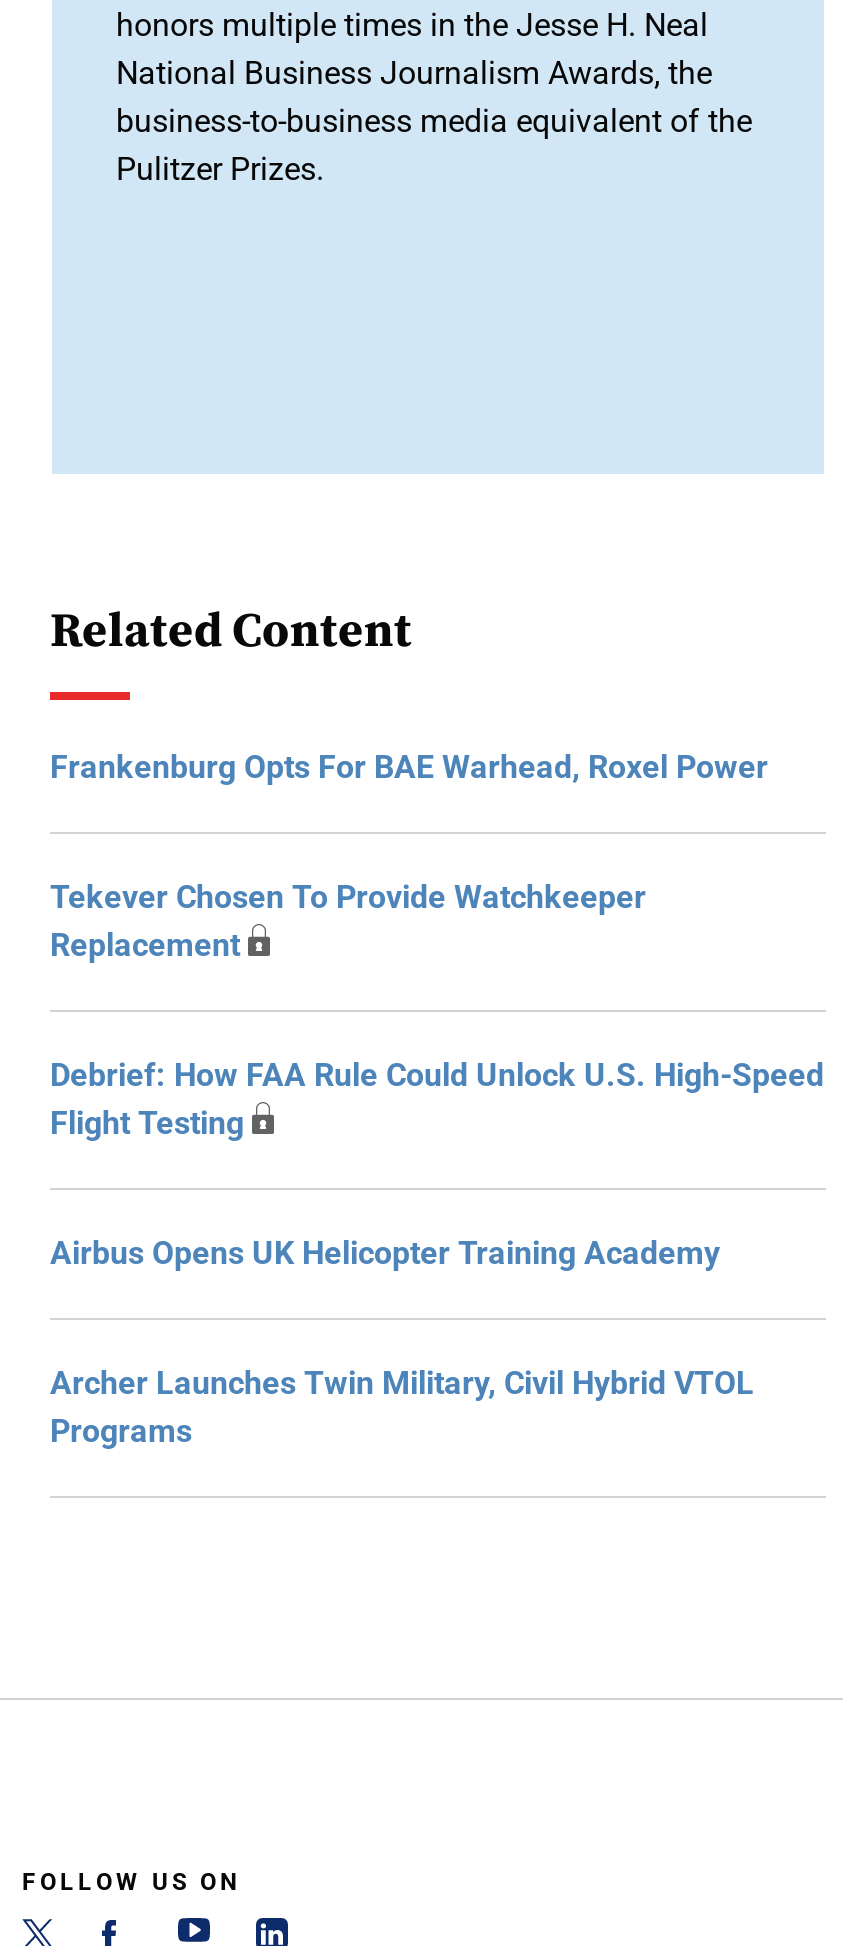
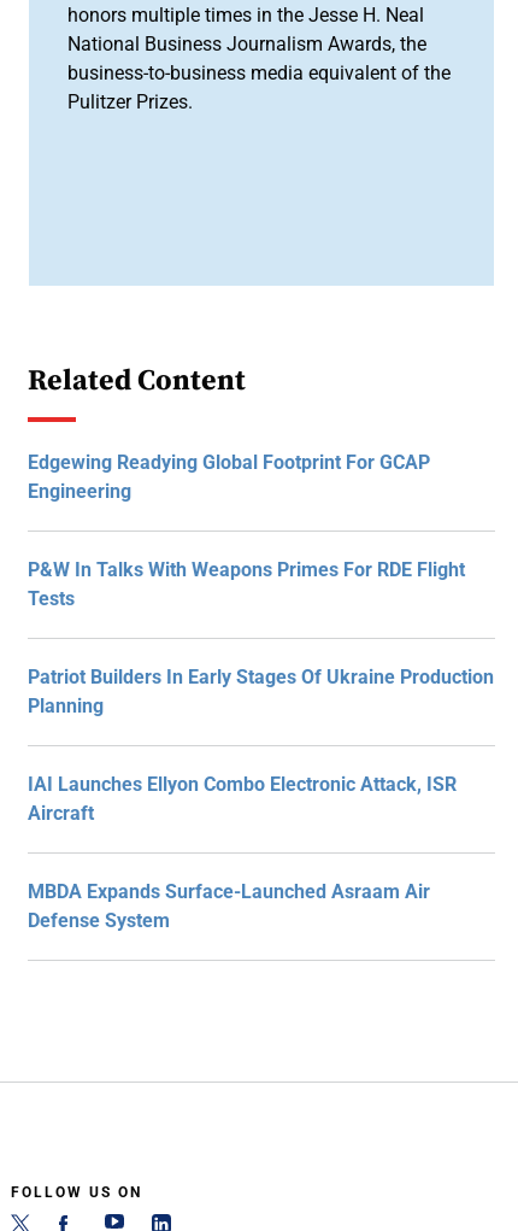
[50,748,768,786] Frankenburg Opts For BAE Warhead, Roxel Power -> [28,451,430,503] Edgewing Readying Global Footprint For GCAP | Engineering
[50,878,646,964] Tekever Chosen To Provide Watchkeeper | Replacement -> [28,558,465,610] P&W In Talks With Weapons Primes For RDE Flight | Tests
[50,1056,824,1142] Debrief: How FAA Rule Could Unlock U.S. High-Speed | Flight Testing -> [28,666,494,717] Patriot Builders In Early Stages Of Ukraine Production | Planning
[50,1234,720,1272] Airbus Opens UK Helicopter Training Academy -> [28,773,457,825] IAI Launches Ellyon Combo Electronic Attack, ISR | Aircraft
[50,1364,754,1450] Archer Launches Twin Military, Civil Hybrid VTOL | Programs -> [28,880,430,932] MBDA Expands Surface-Launched Asraam Air | Defense System

